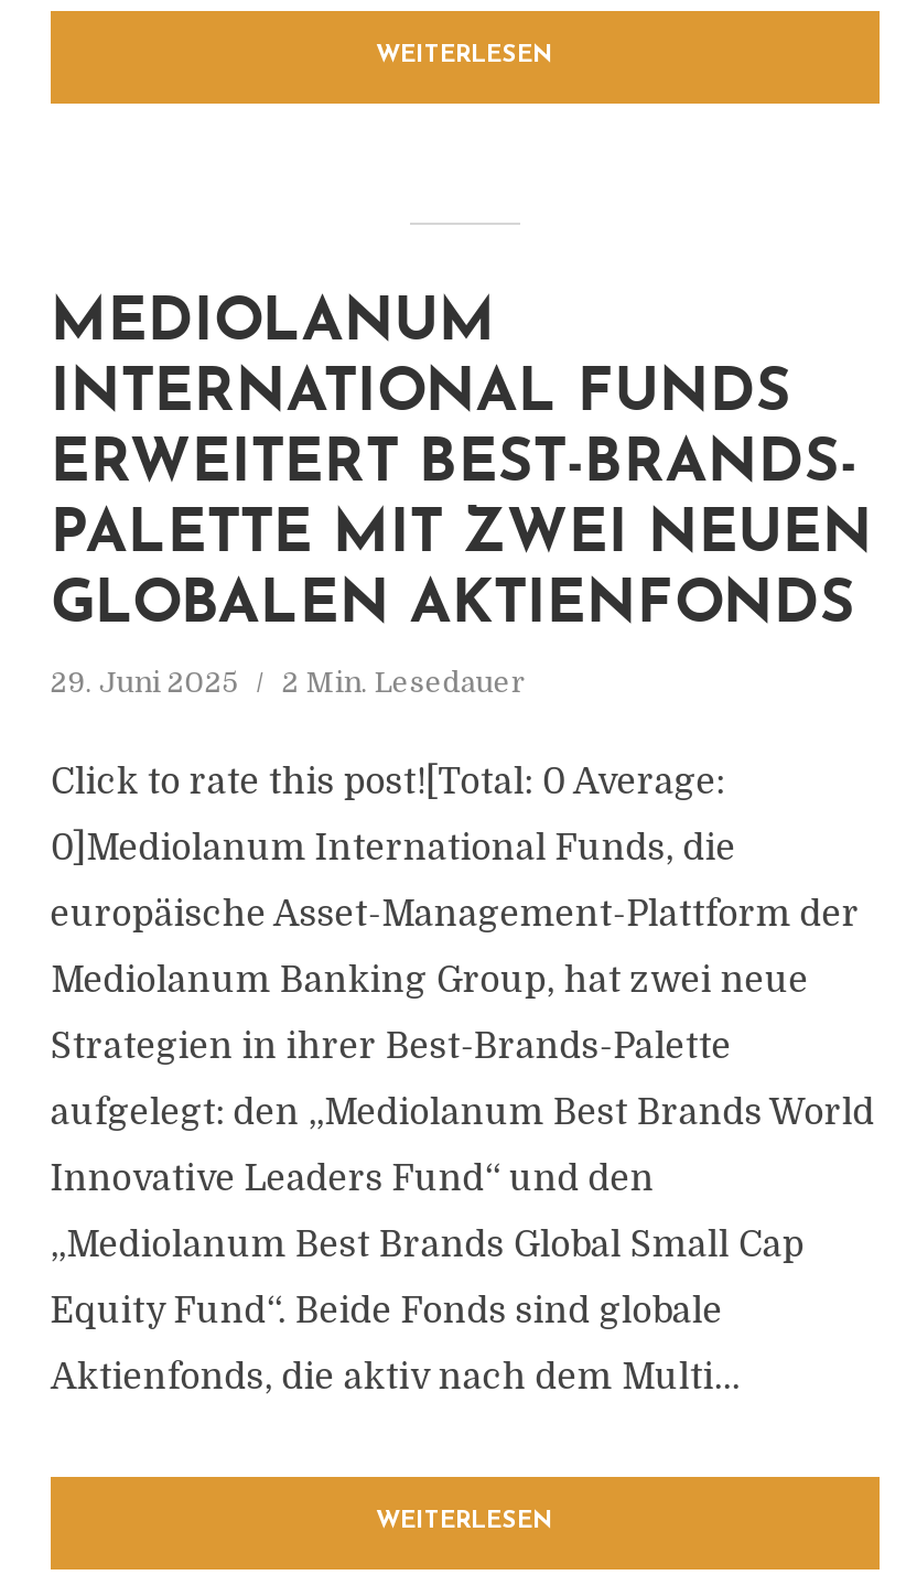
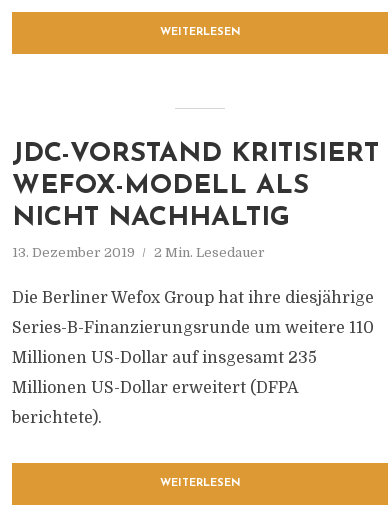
[50,295,872,637] MEDIOLANUM | INTERNATIONAL FUNDS | ERWEITERT BEST-BRANDS- | PALETTE MIT ZWEI NEUEN | GLOBALEN AKTIENFONDS -> [12,141,379,232] JDC-VORSTAND KRITISIERT | WEFOX-MODELL ALS | NICHT NACHHALTIG
[50,666,526,699] 29. Juni 2025 2 Min. Lesedauer -> [12,245,265,260] 13. Dezember 2019 2 Min. Lesedauer
[50,763,875,1398] Click to rate this post![Total: 0 Average: | 0]Mediolanum International Funds, die | europäische Asset-Management-Plattform der | Mediolanum Banking Group, hat zwei neue | Strategien in ihrer Best-Brands-Palette | aufgelegt: den „Mediolanum Best Brands World | Innovative Leaders Fund“ und den | „Mediolanum Best Brands Global Small Cap | Equity Fund“. Beide Fonds sind globale | Aktienfonds, die aktiv nach dem Multi... -> [12,289,374,427] Die Berliner Wefox Group hat ihre diesjährige | Series-B-Finanzierungsrunde um weitere 110 | Millionen US-Dollar auf insgesamt 235 | Millionen US-Dollar erweitert (DFPA | berichtete).

